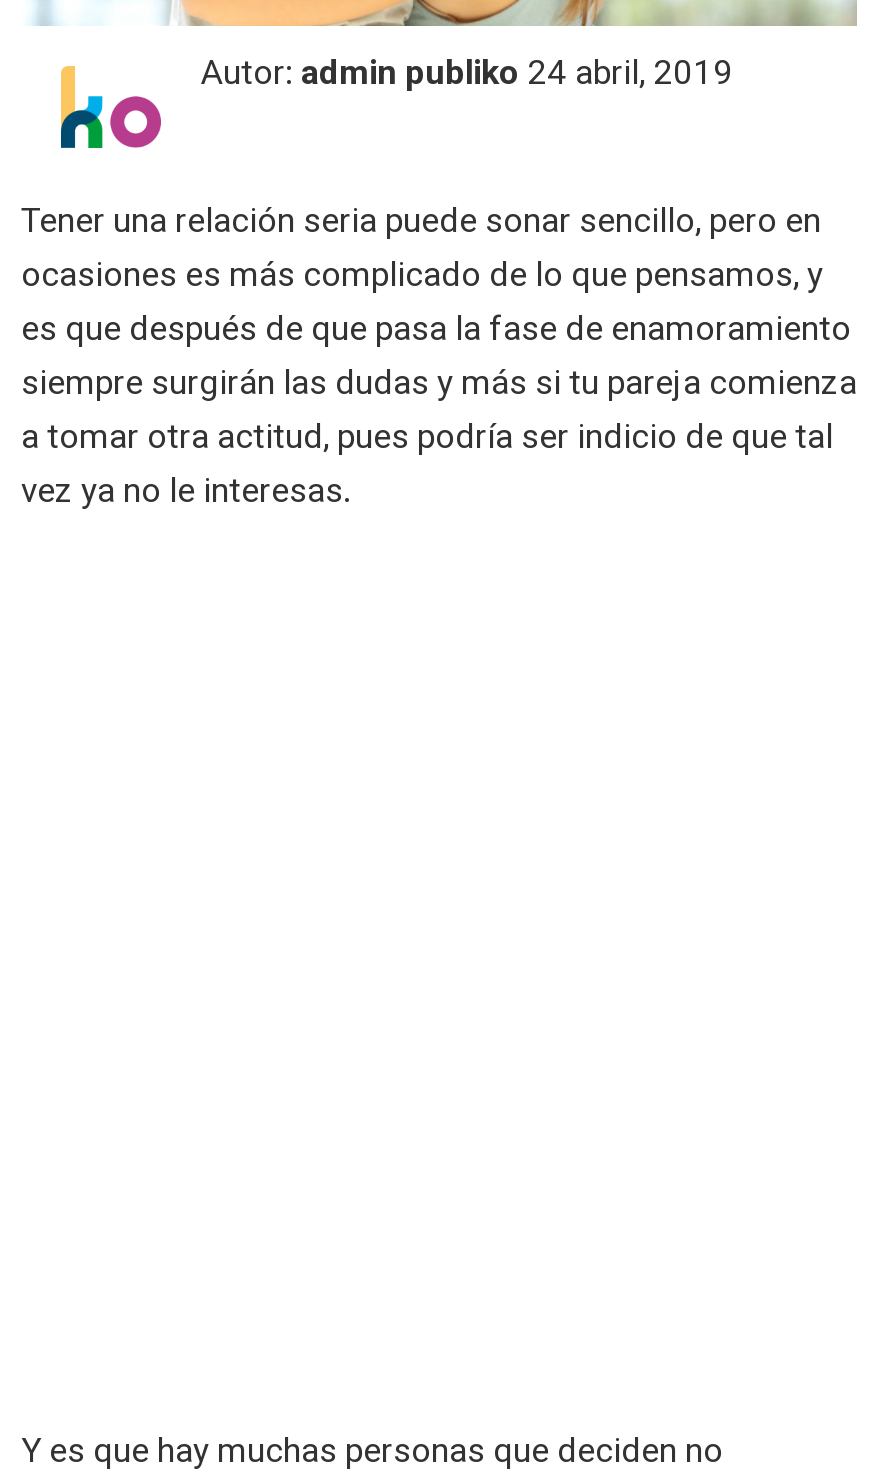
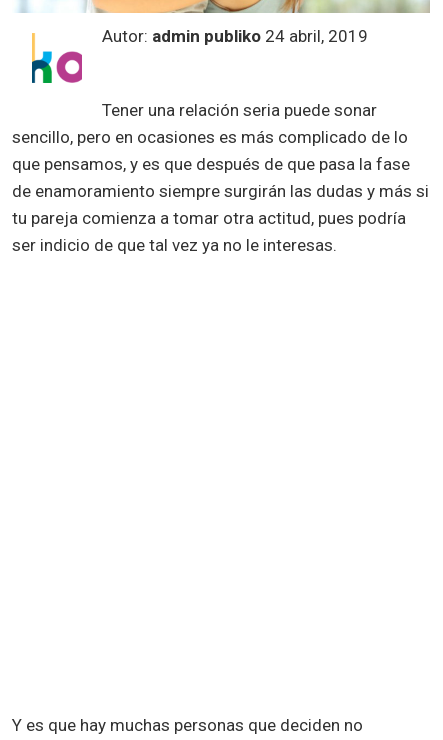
[59,64,163,168] [image] -> [31,33,83,84] [image]

